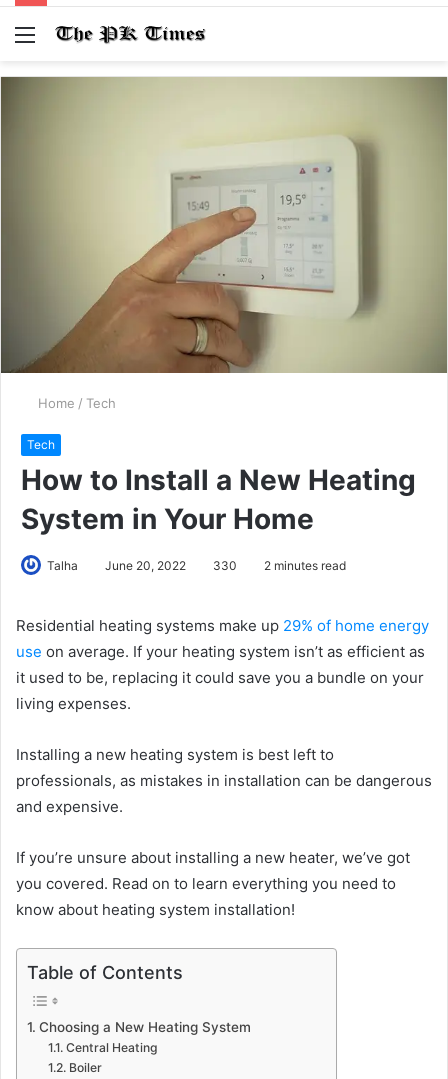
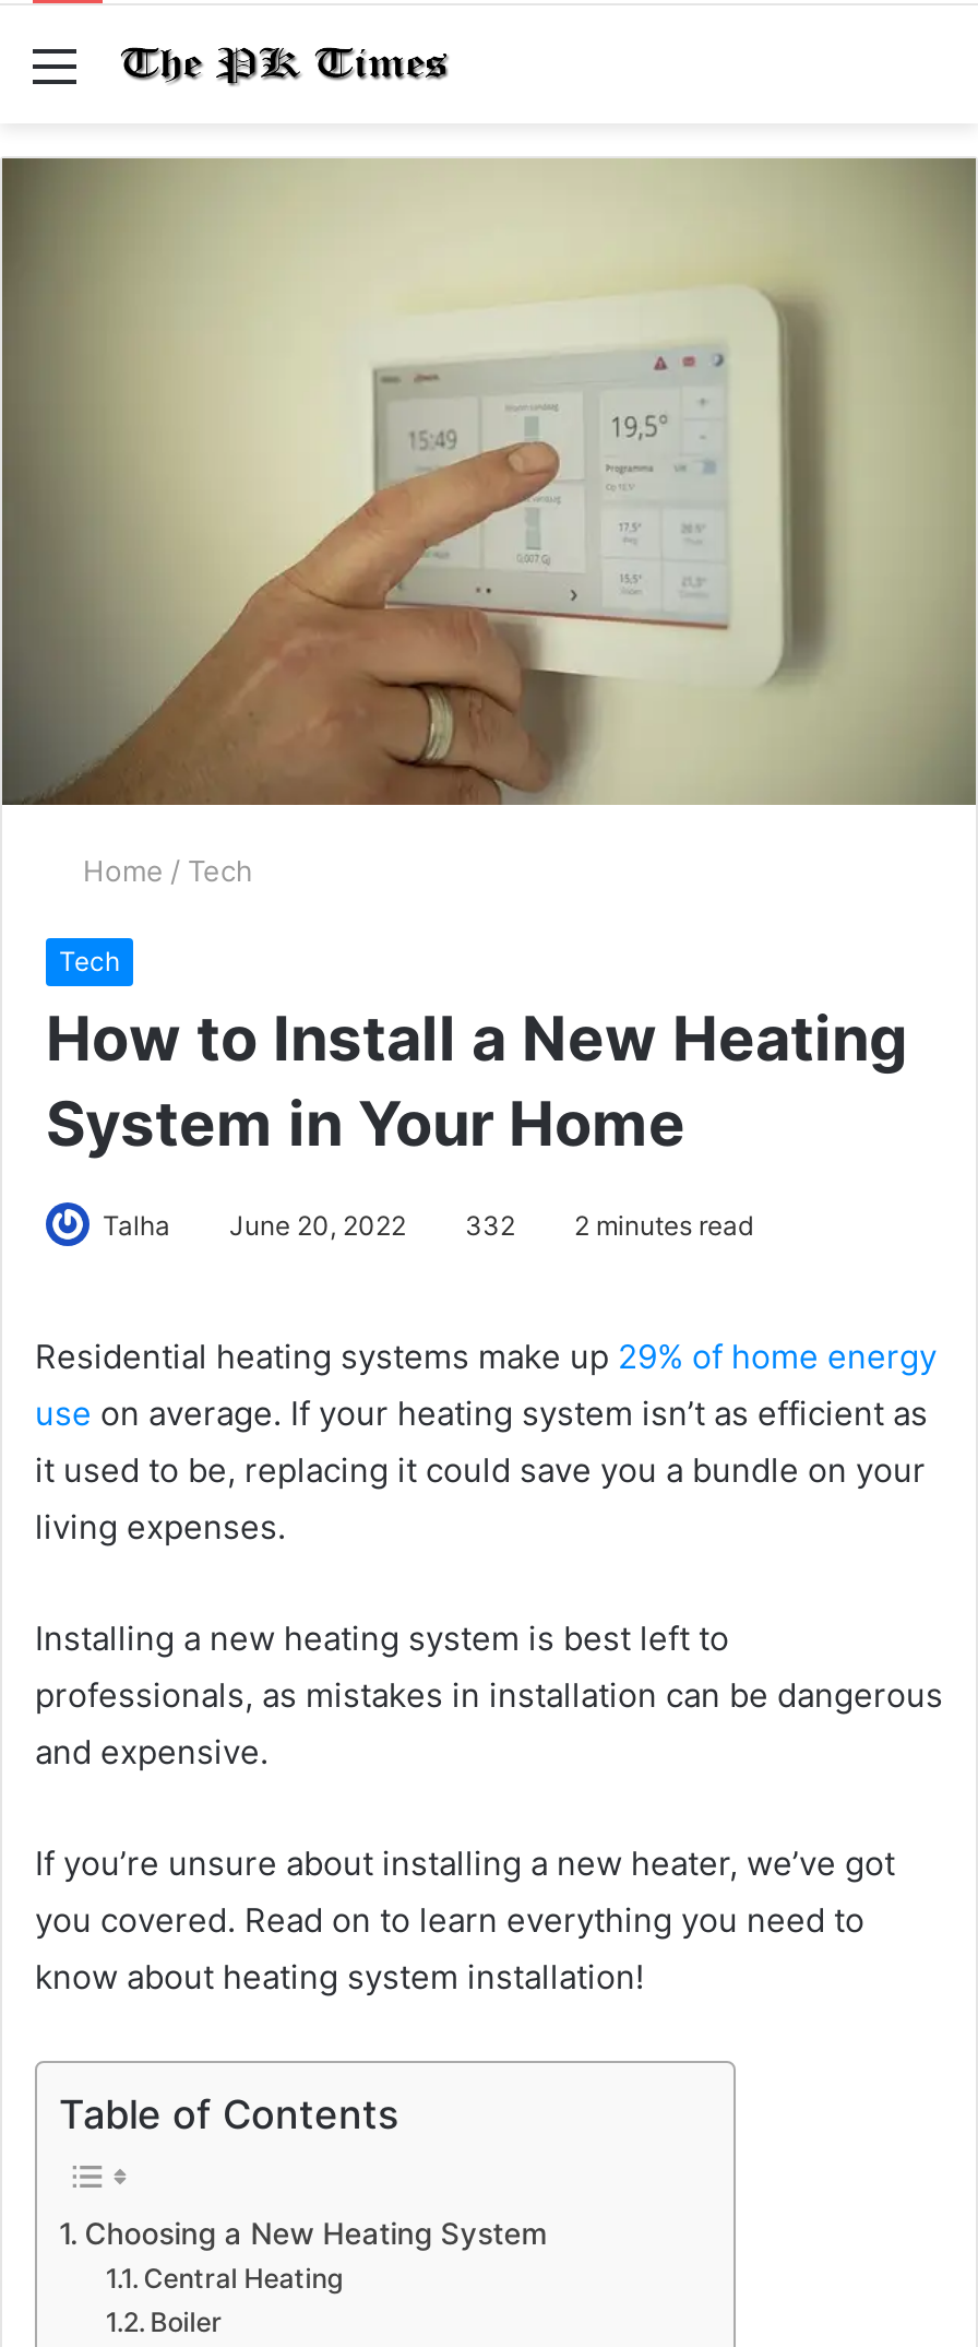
[47,558,346,573] Talha June 20, 2022 330 2 minutes read -> [103,1210,753,1242] Talha June 20, 2022 332 2 minutes read

